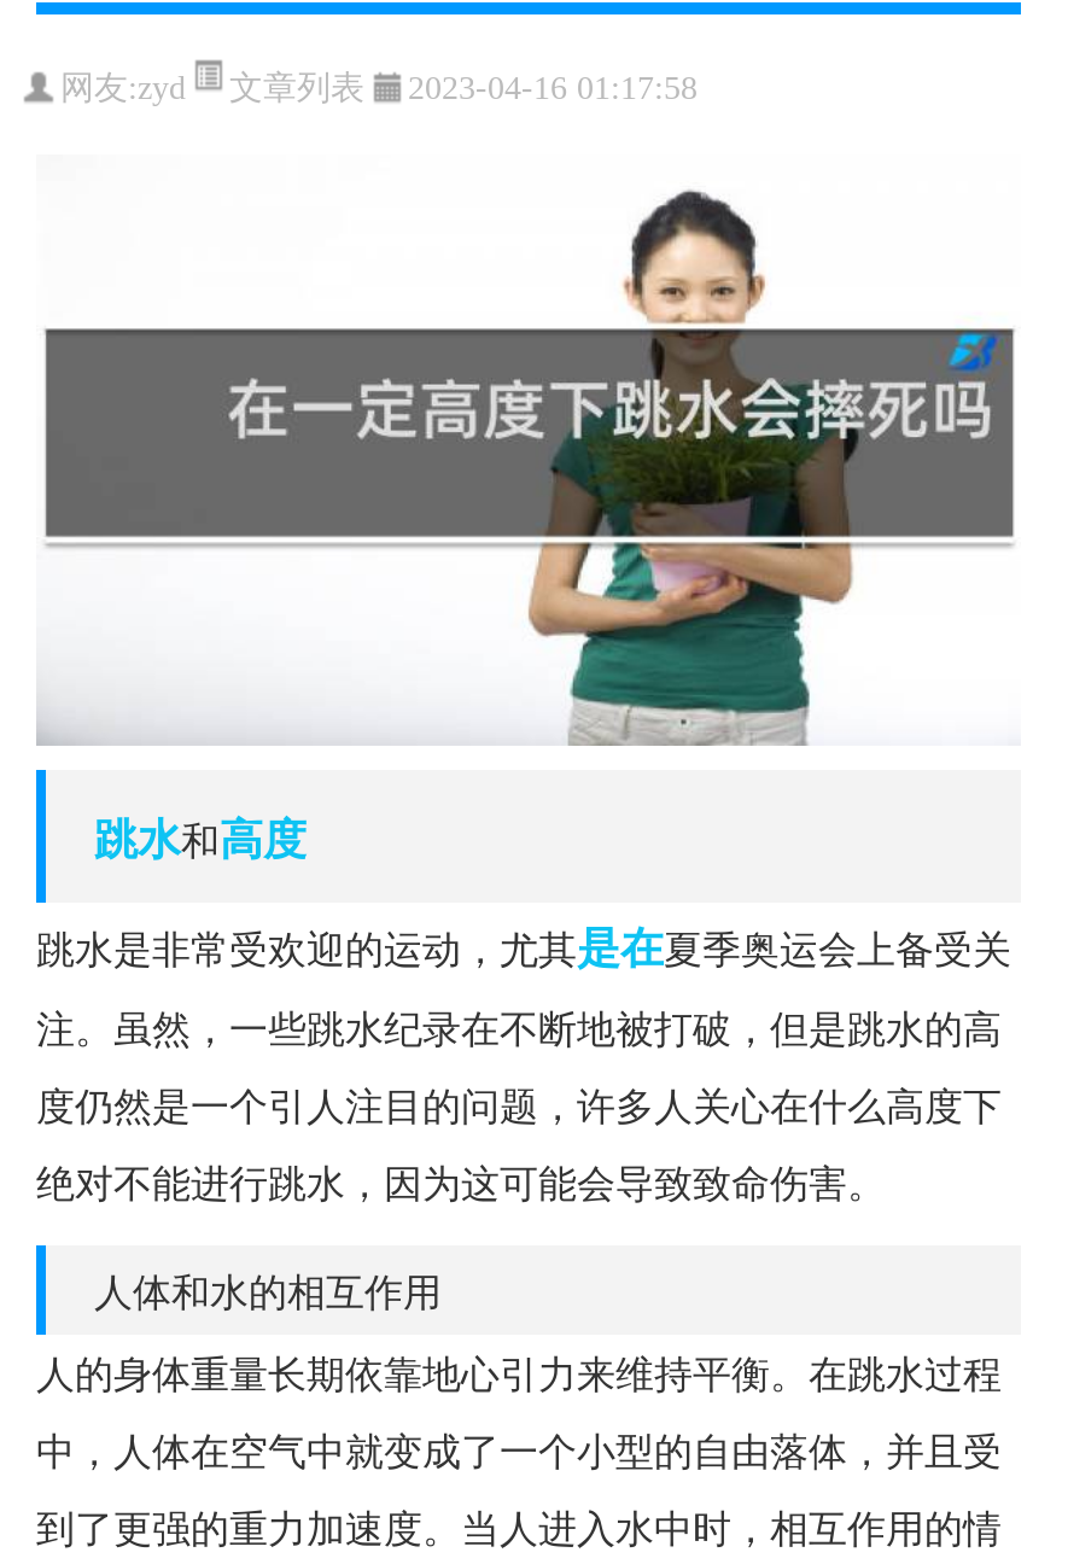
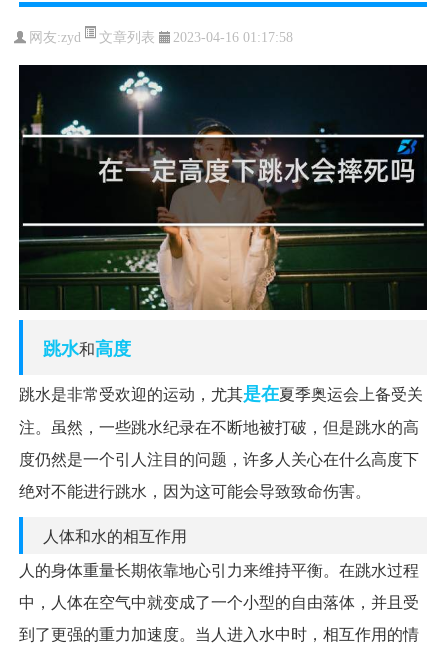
[36,154,1021,746] [image] -> [18,64,428,311] [image]

